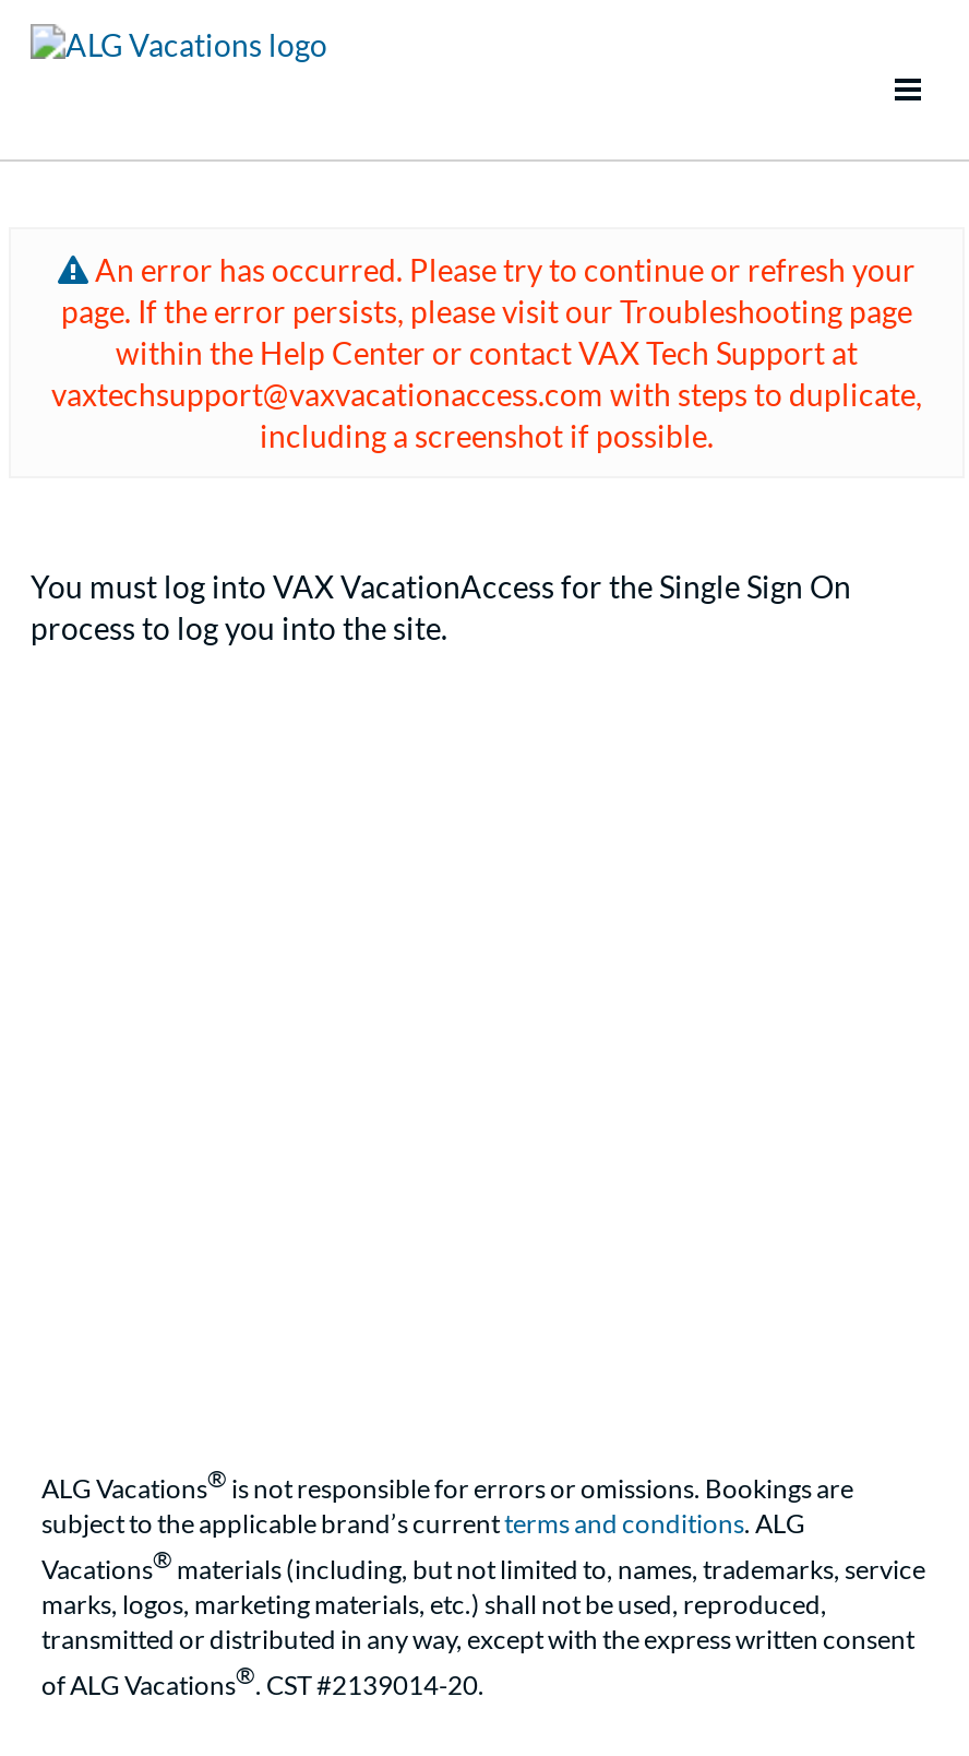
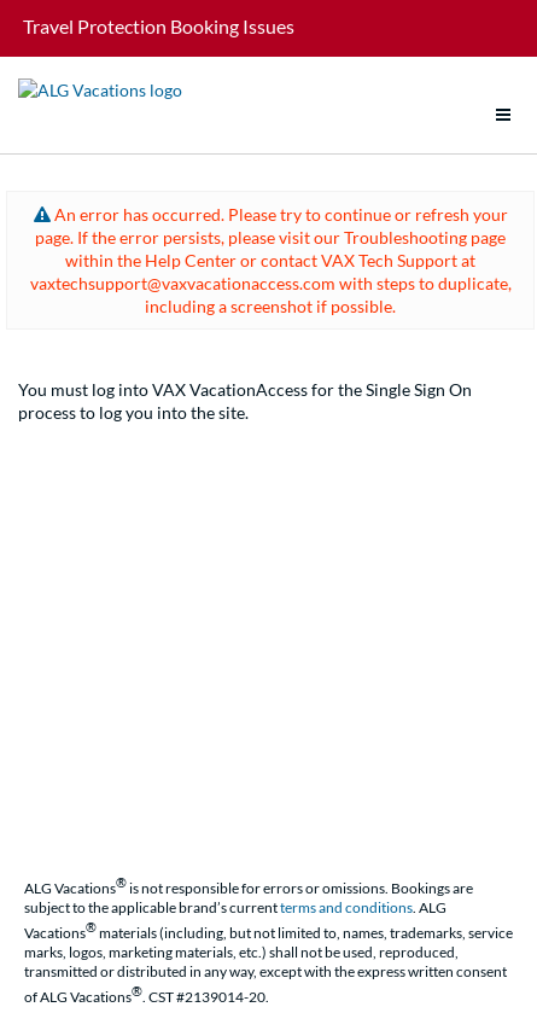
none -> [23,14,294,37] Travel Protection Booking Issues

